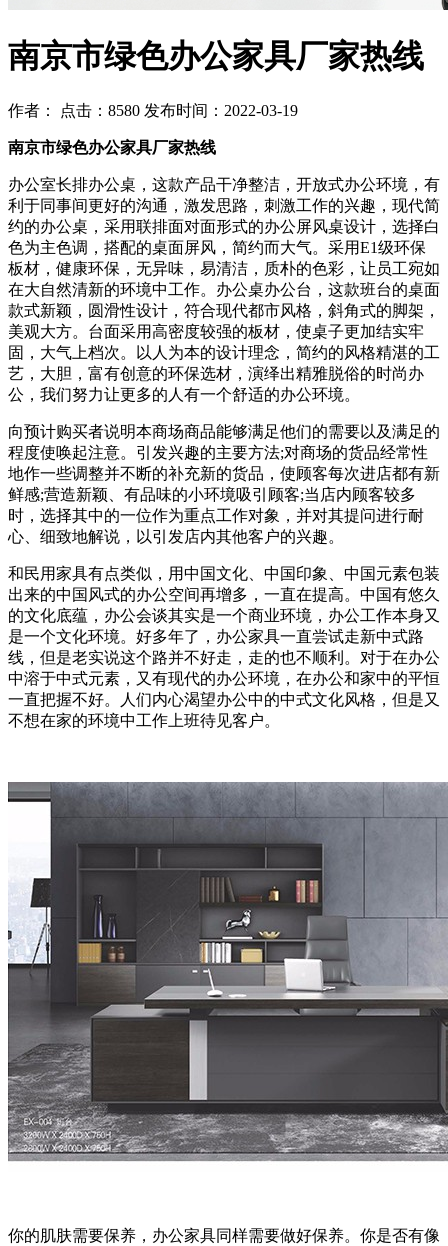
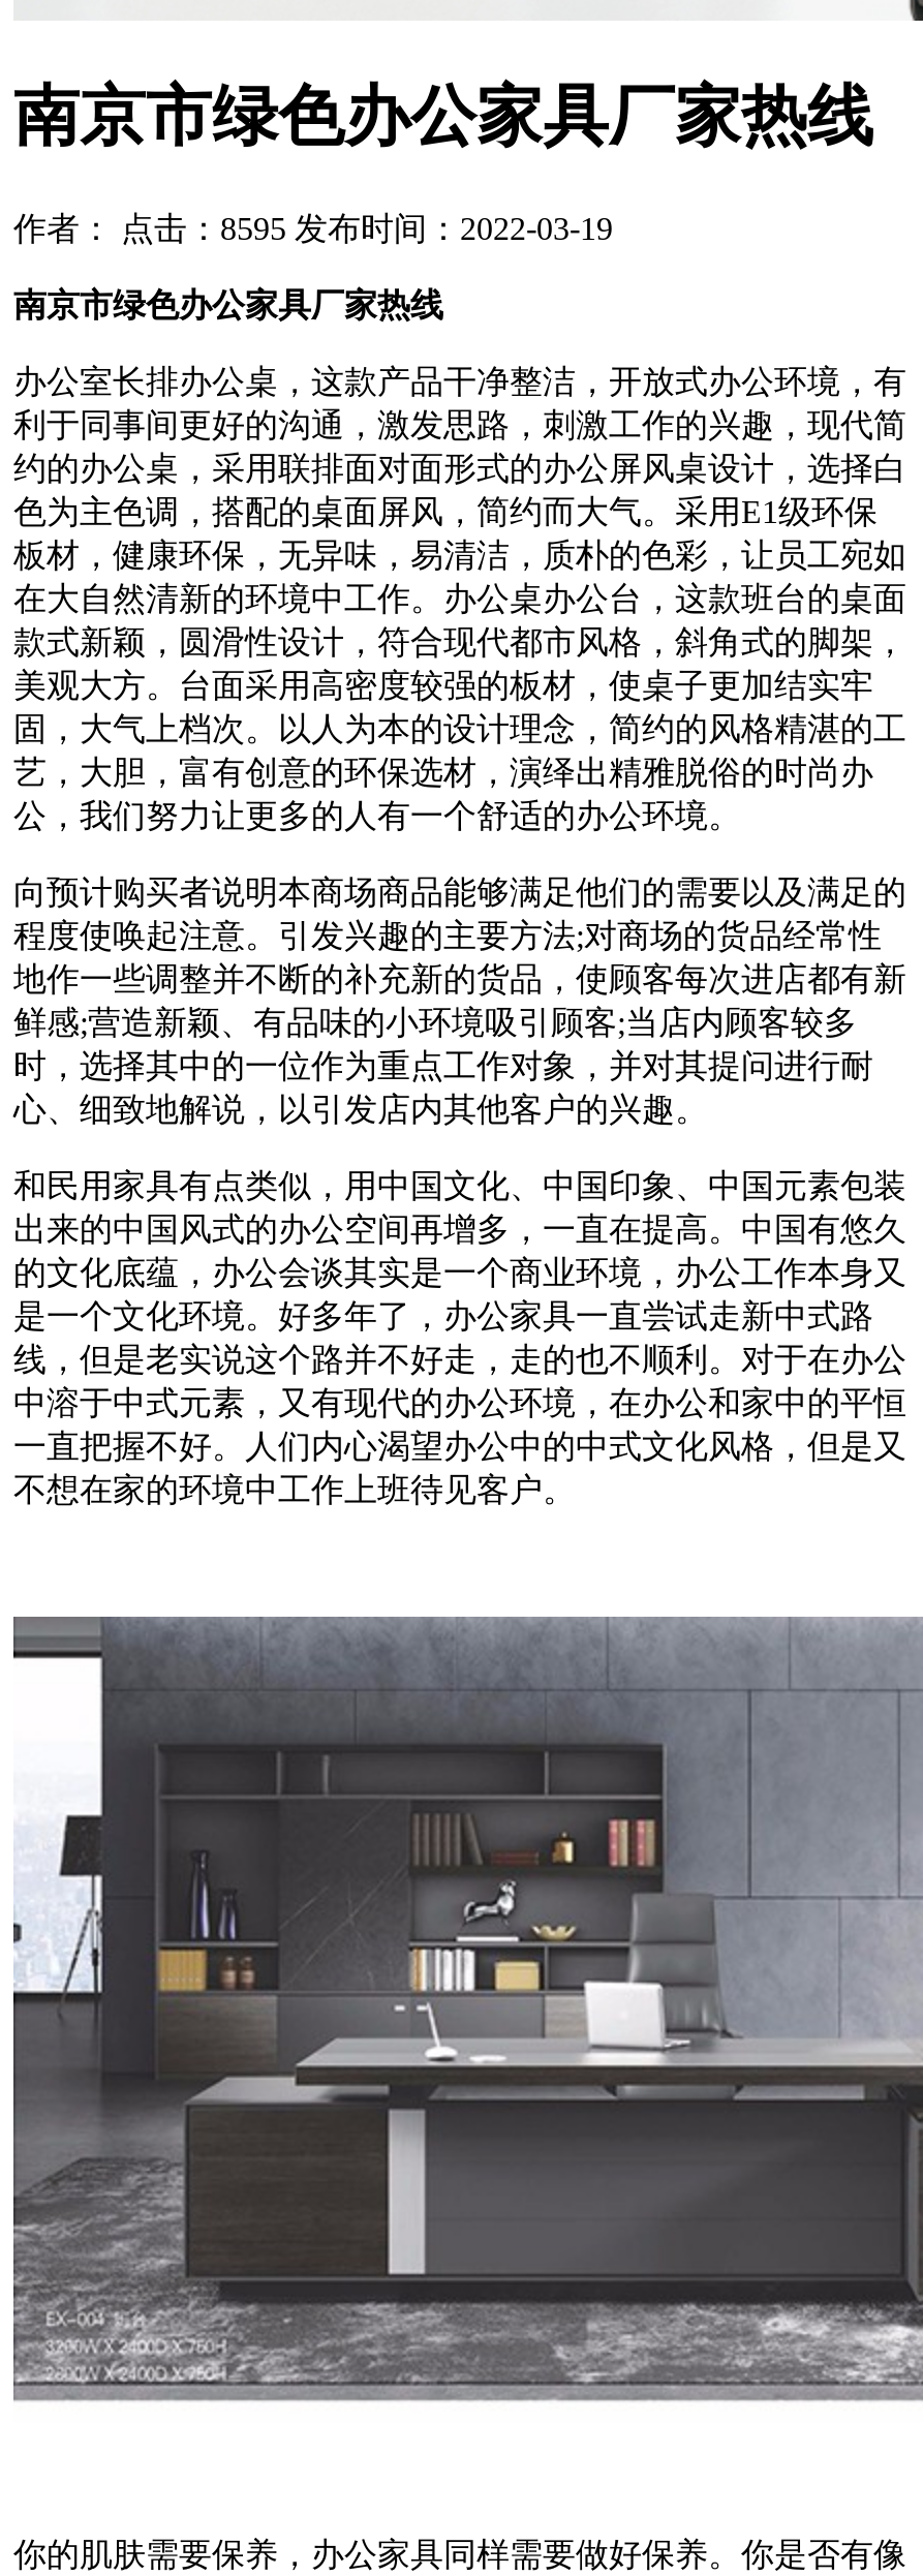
[8,102,298,119] 作者： 点击：8580 发布时间：2022-03-19 -> [13,211,613,246] 作者： 点击：8595 发布时间：2022-03-19

